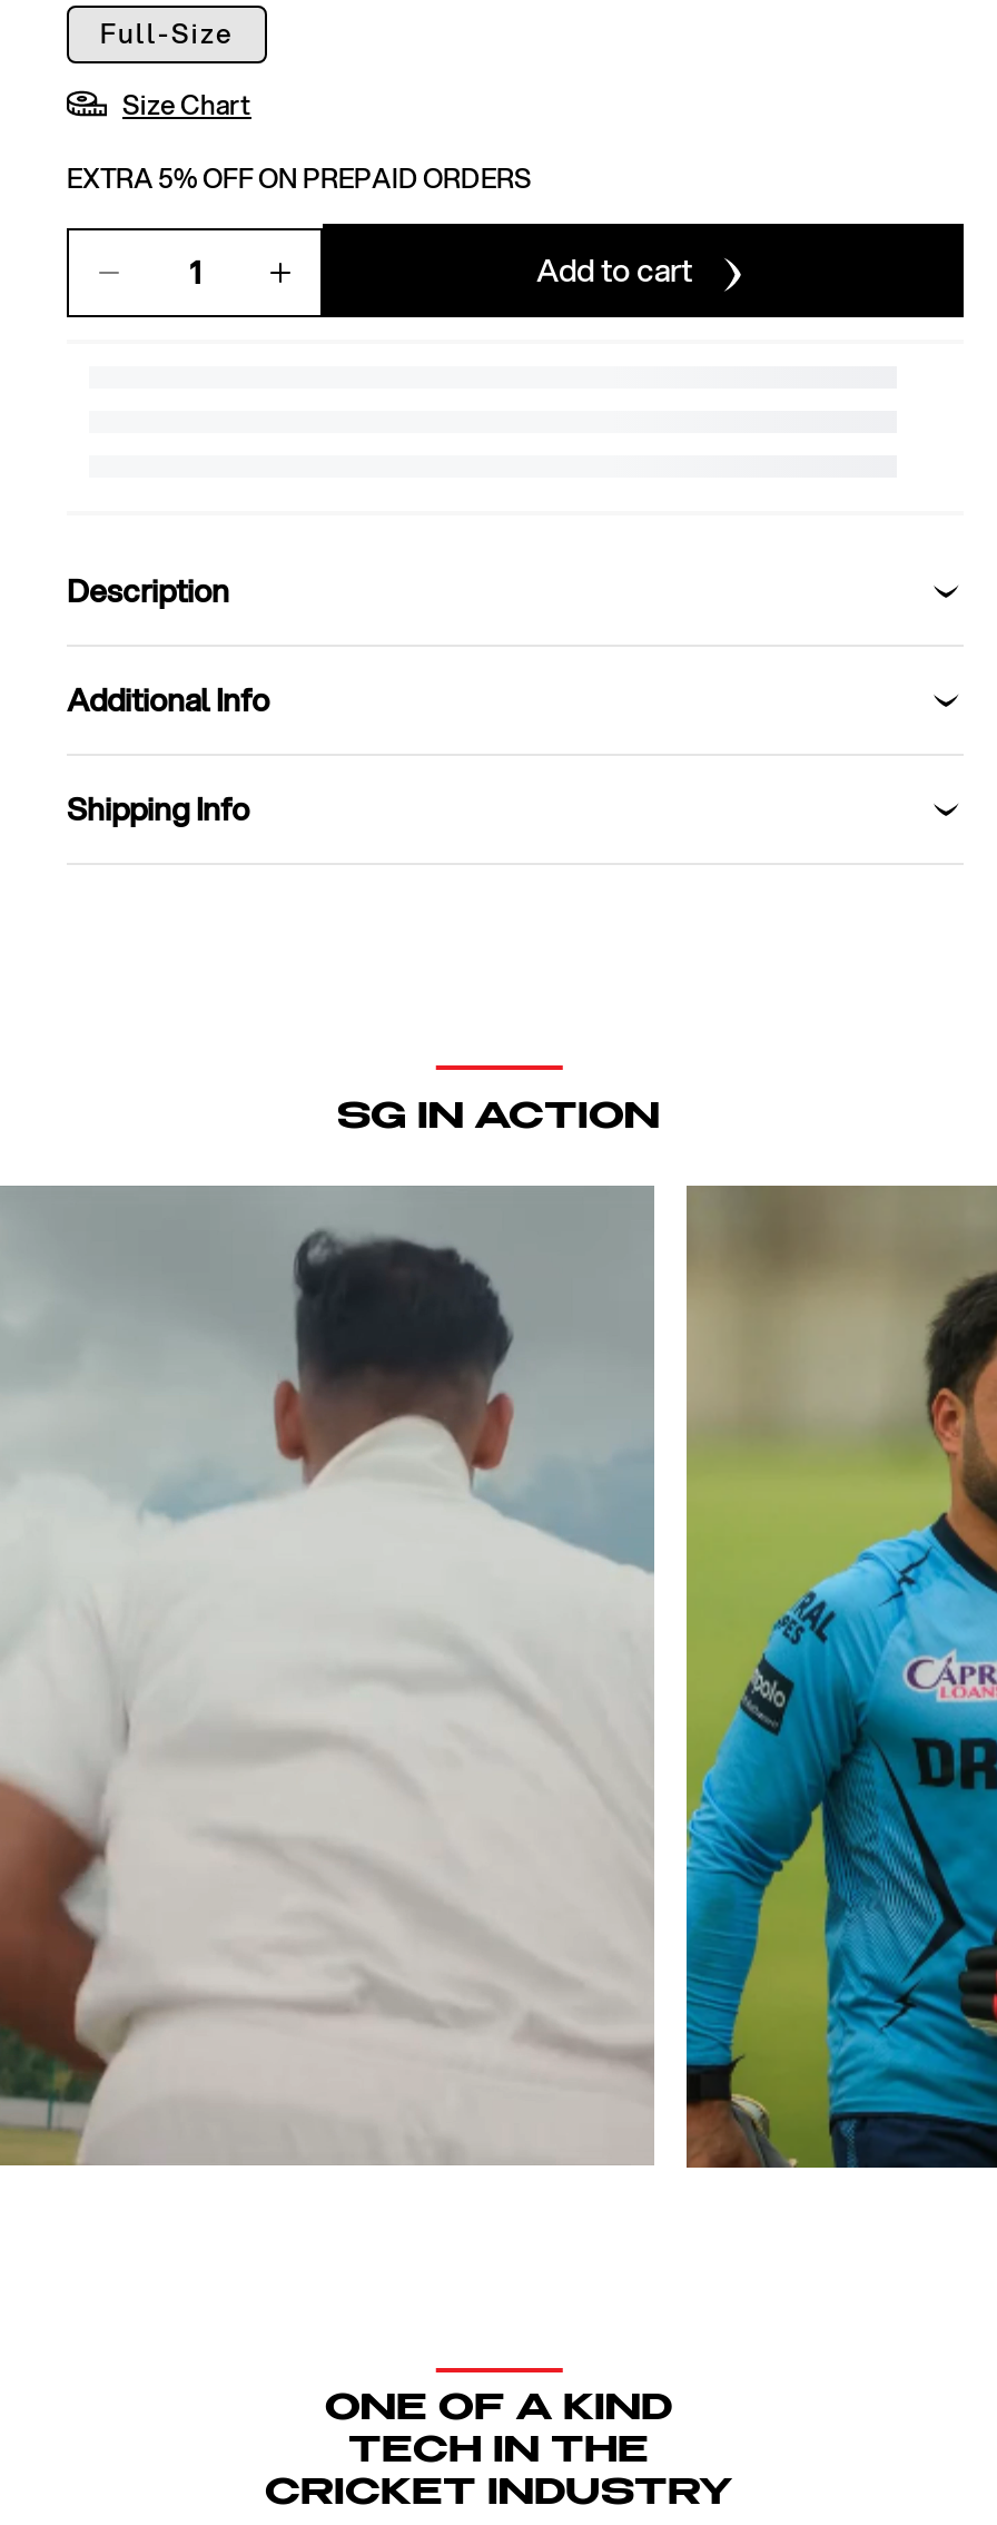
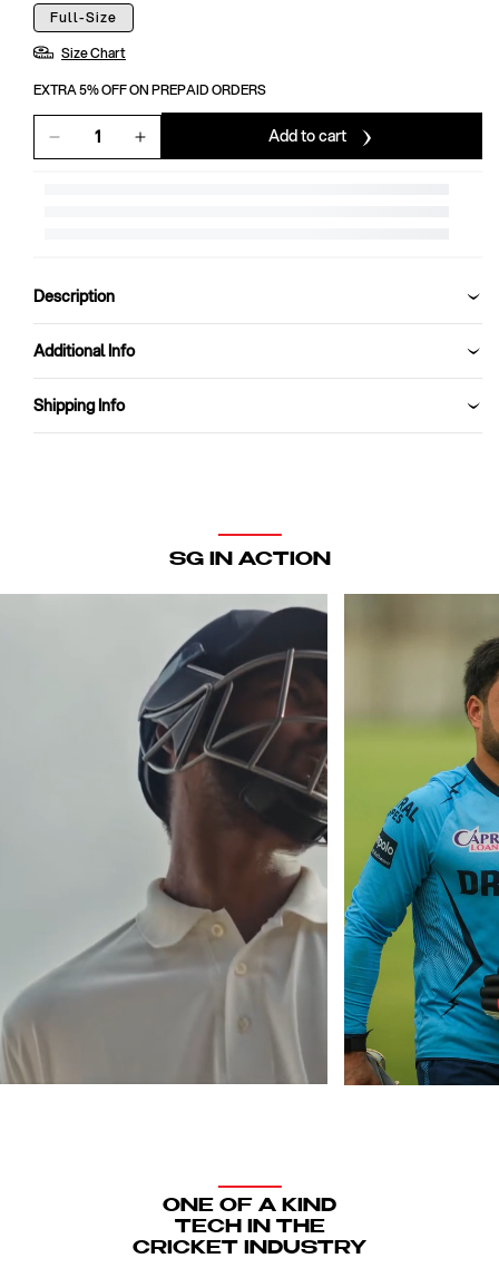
[7,1188,654,2163] [image] -> [3,596,329,1084] [image]

